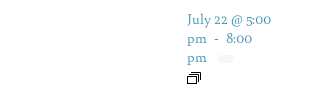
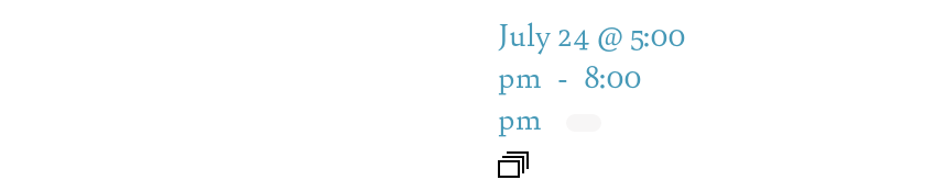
[187,8,271,28] July 22 @ 5:00 -> [498,11,685,55] July 24 @ 5:00

